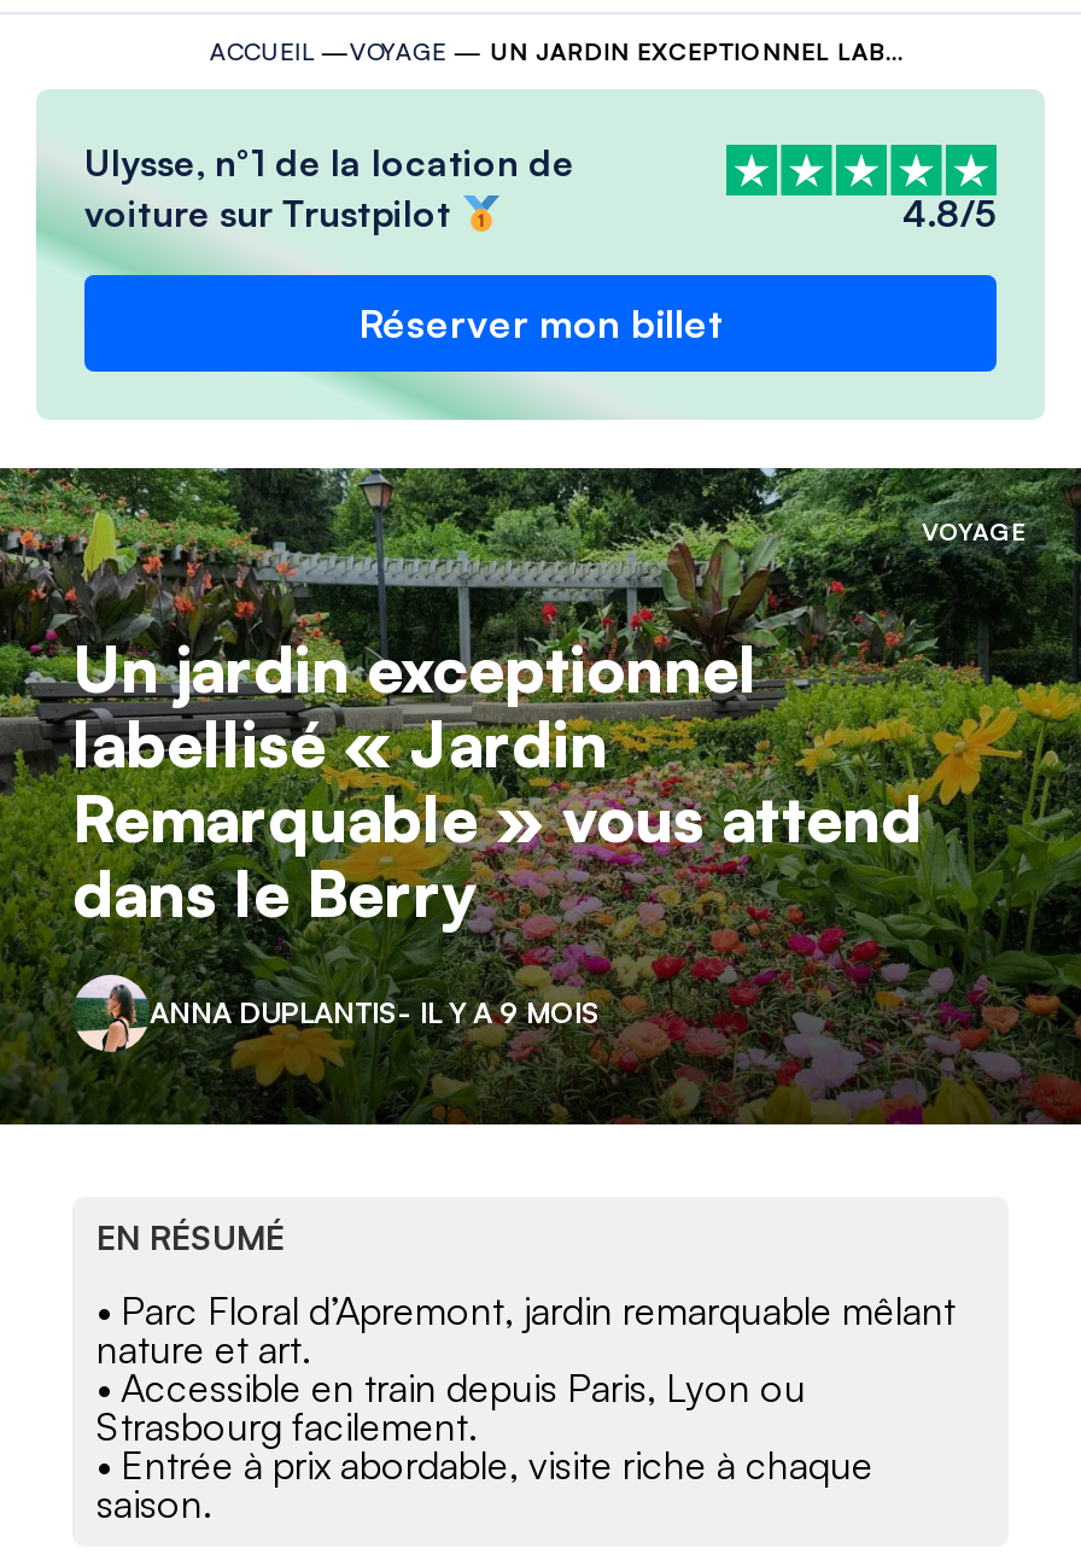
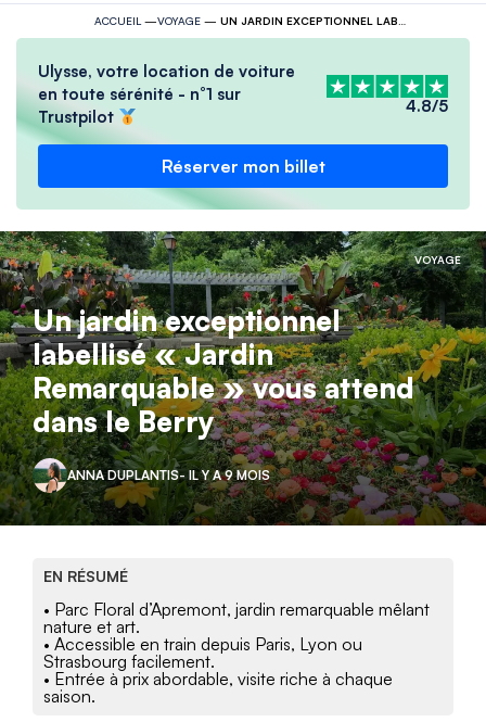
[84,140,574,236] Ulysse, n°1 de la location de | voiture sur Trustpilot -> [38,61,295,127] Ulysse, votre location de voiture | en toute sérénité - n°1 sur | Trustpilot

